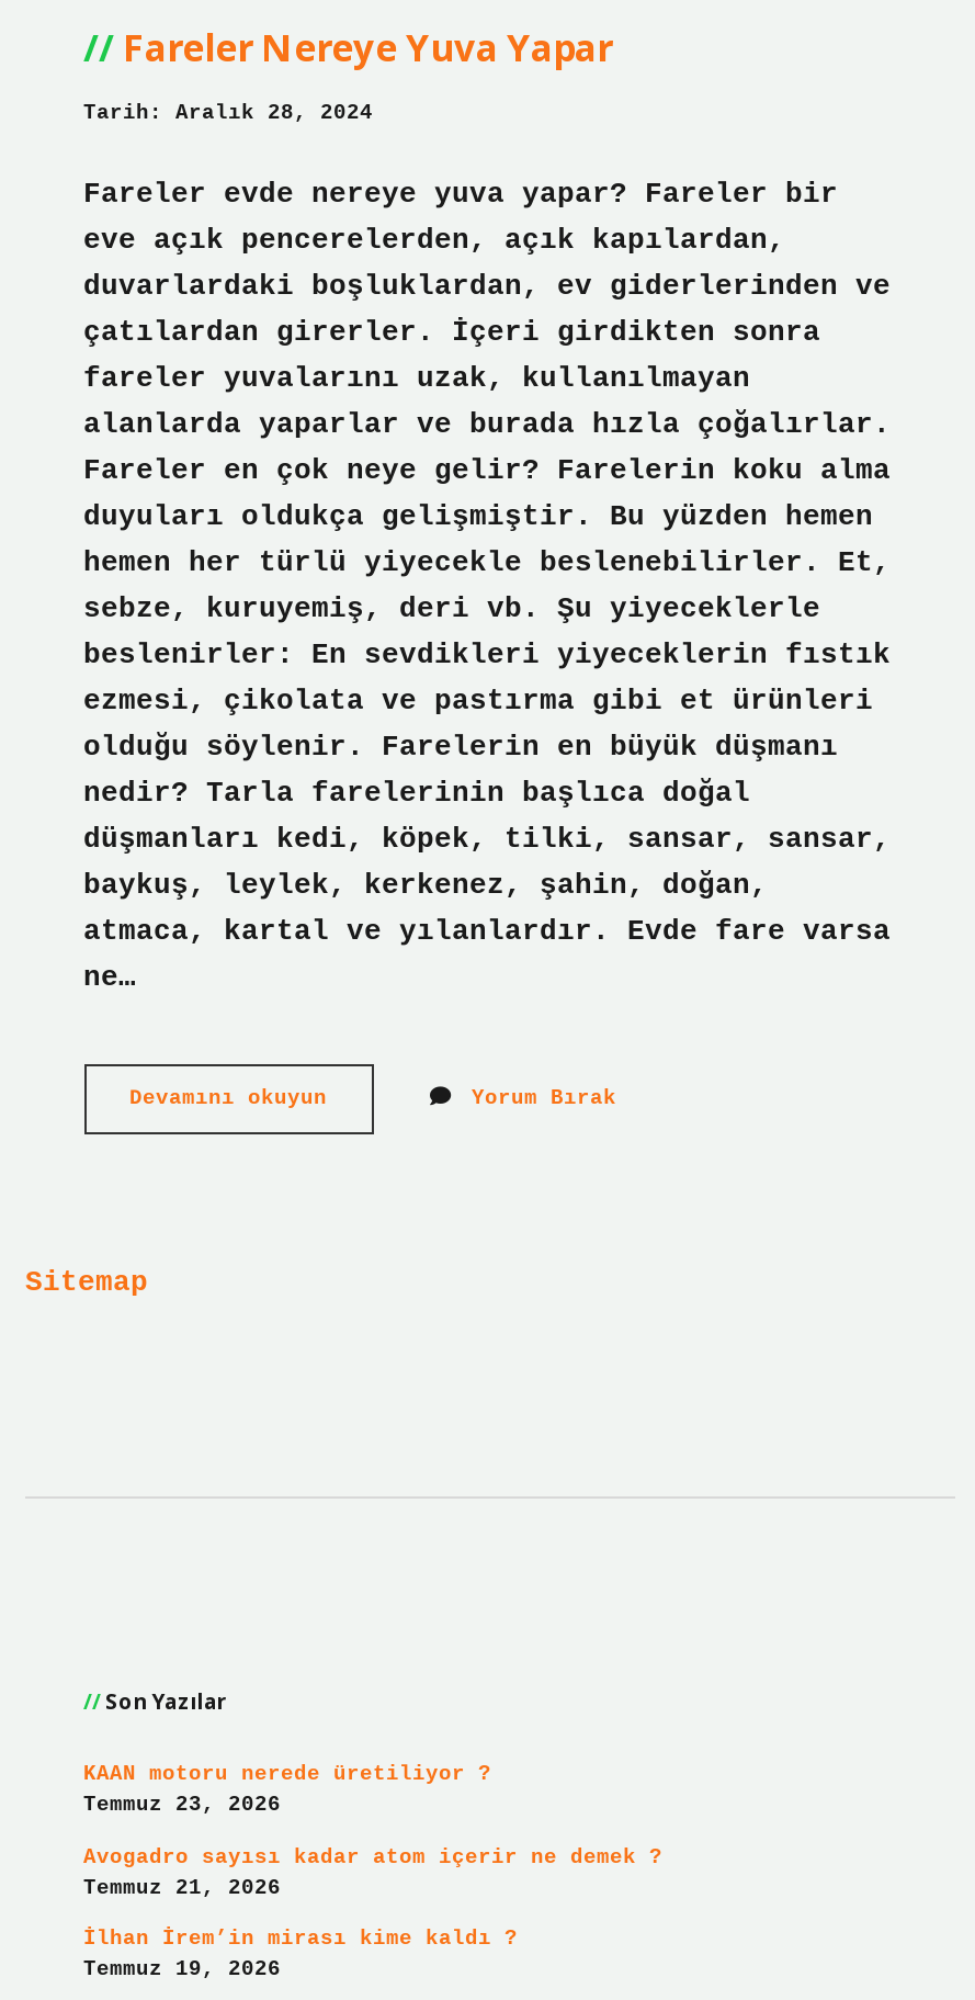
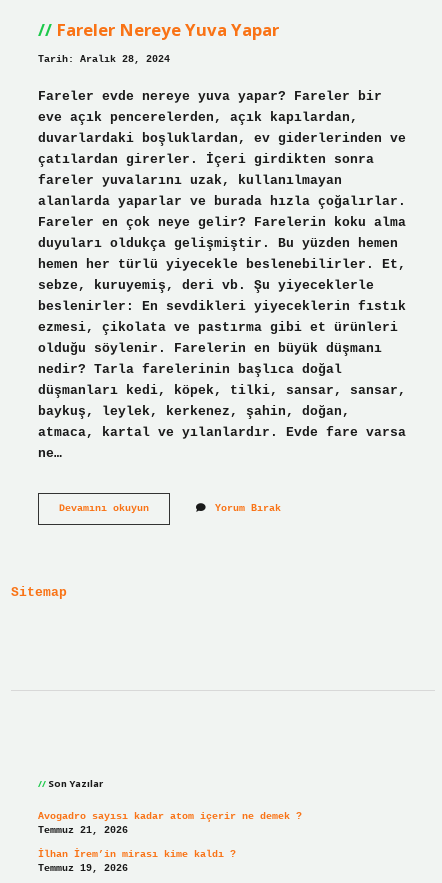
[83,1763,491,1817] KAAN motoru nerede üretiliyor ? | Temmuz 23, 2026 -> none

